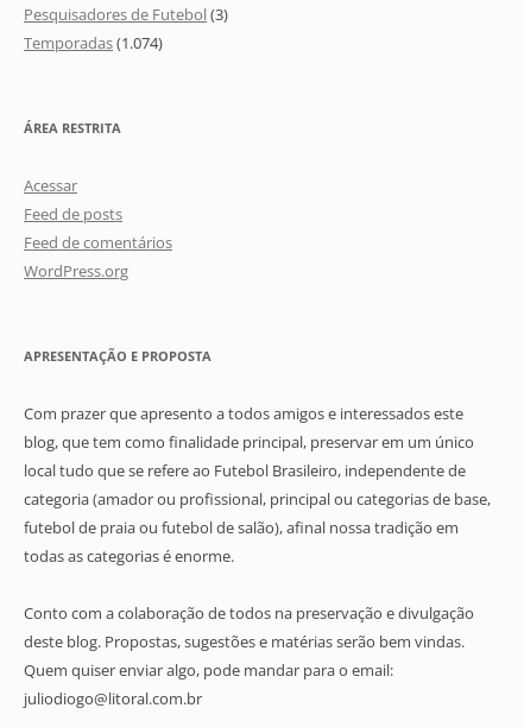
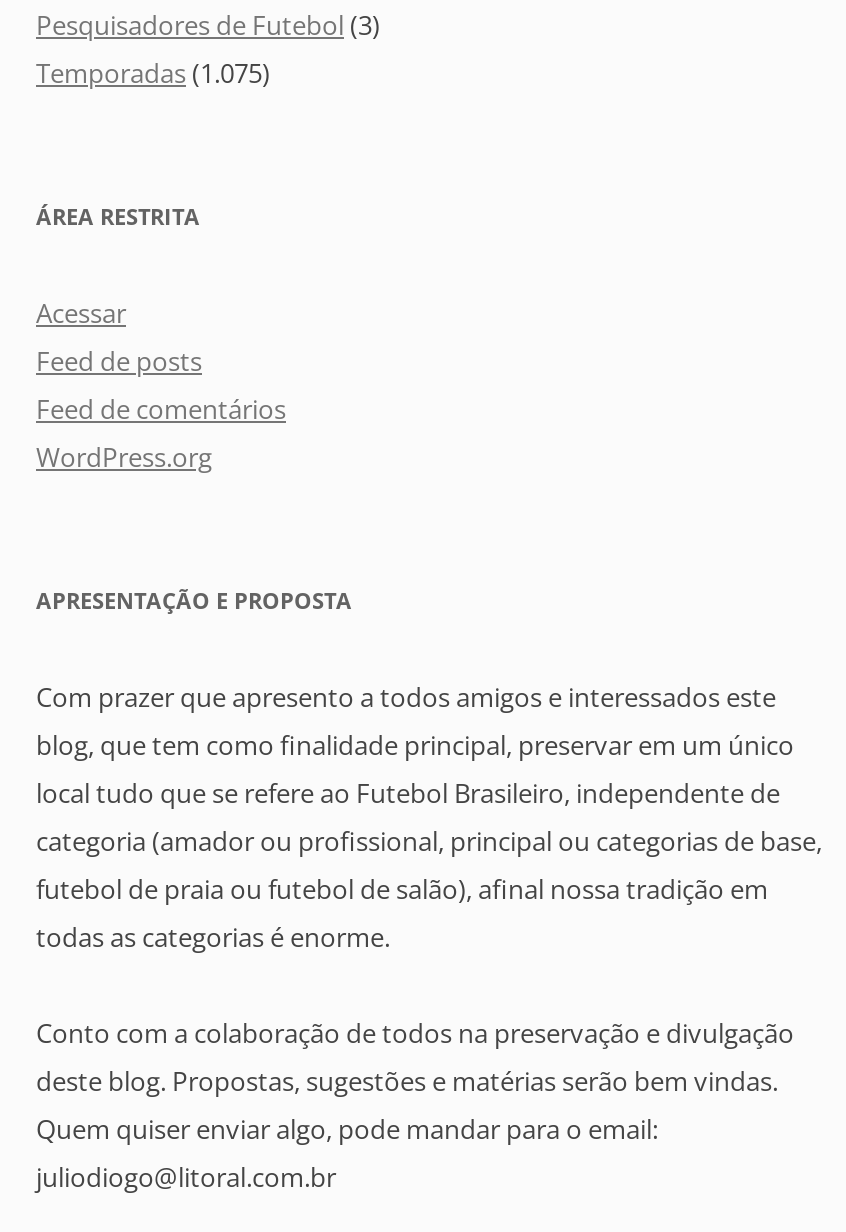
[24,32,163,54] Temporadas (1.074) -> [36,54,270,90] Temporadas (1.075)

